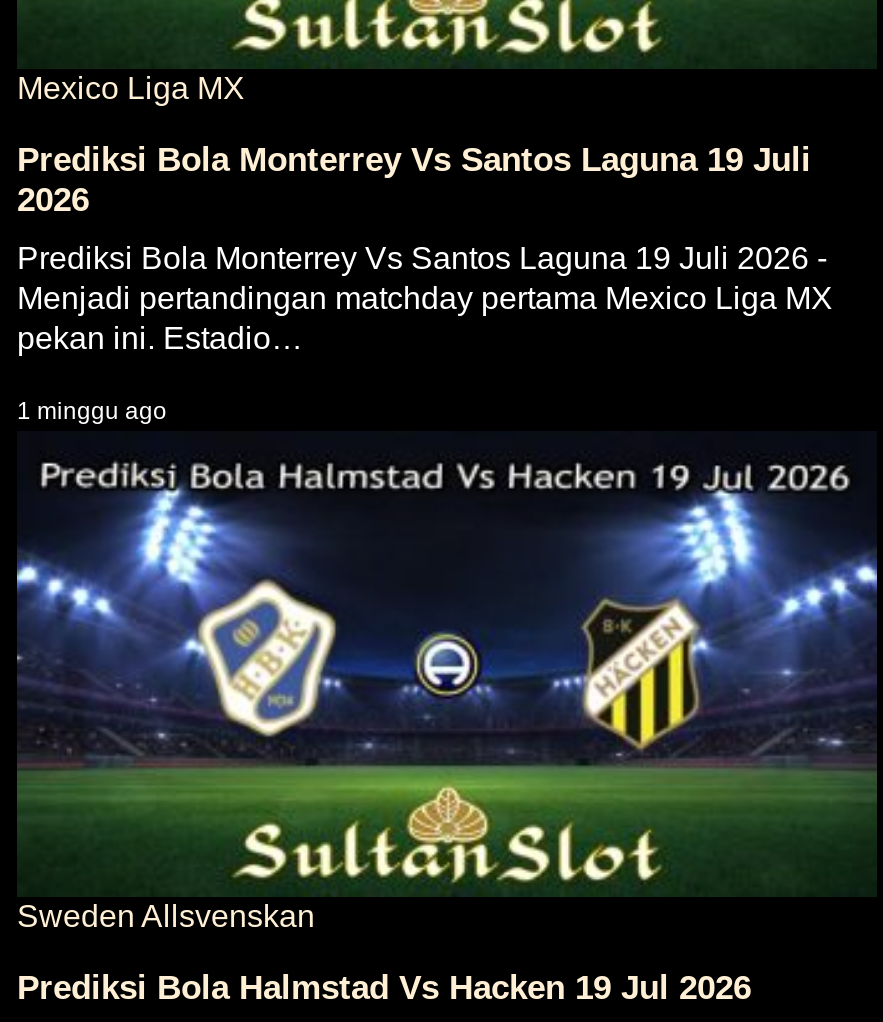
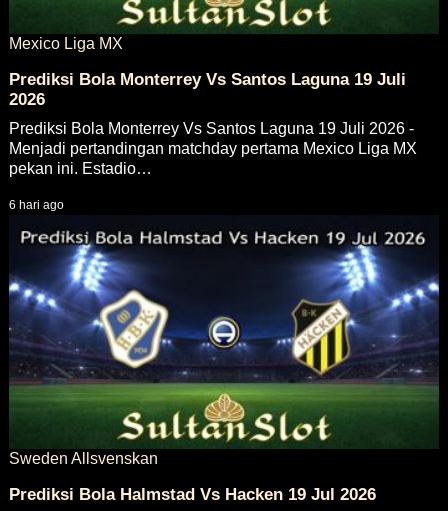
[17,396,167,424] 1 minggu ago -> [9,198,64,212] 6 hari ago

